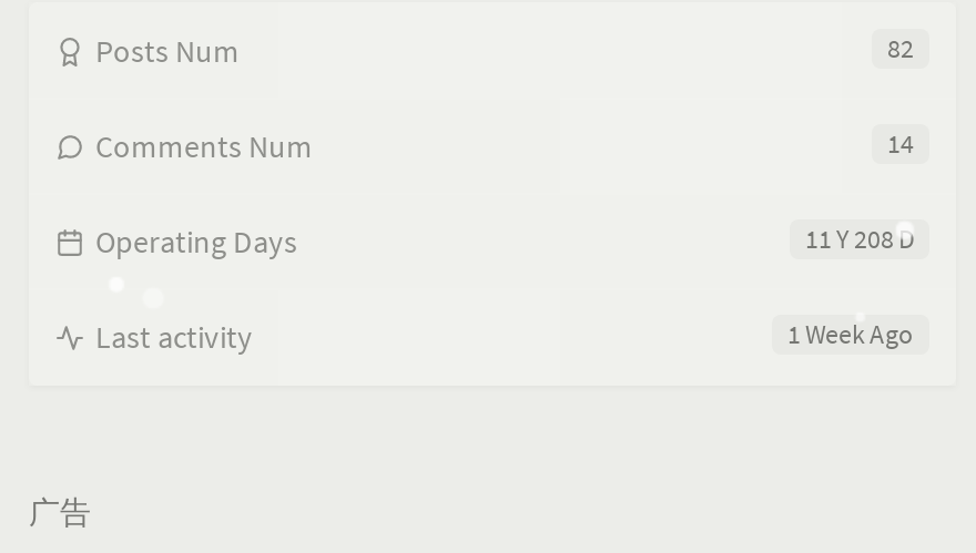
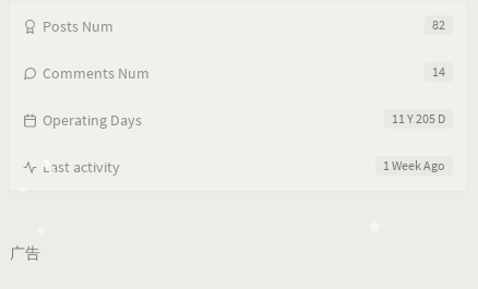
[805,222,914,255] 11 Y 208 D -> [392,110,445,127] 11 Y 205 D

